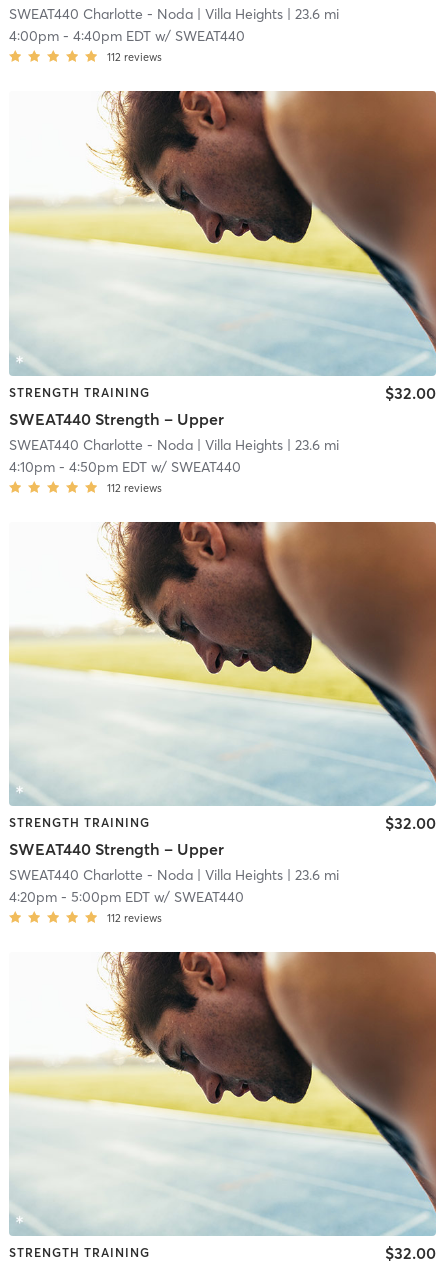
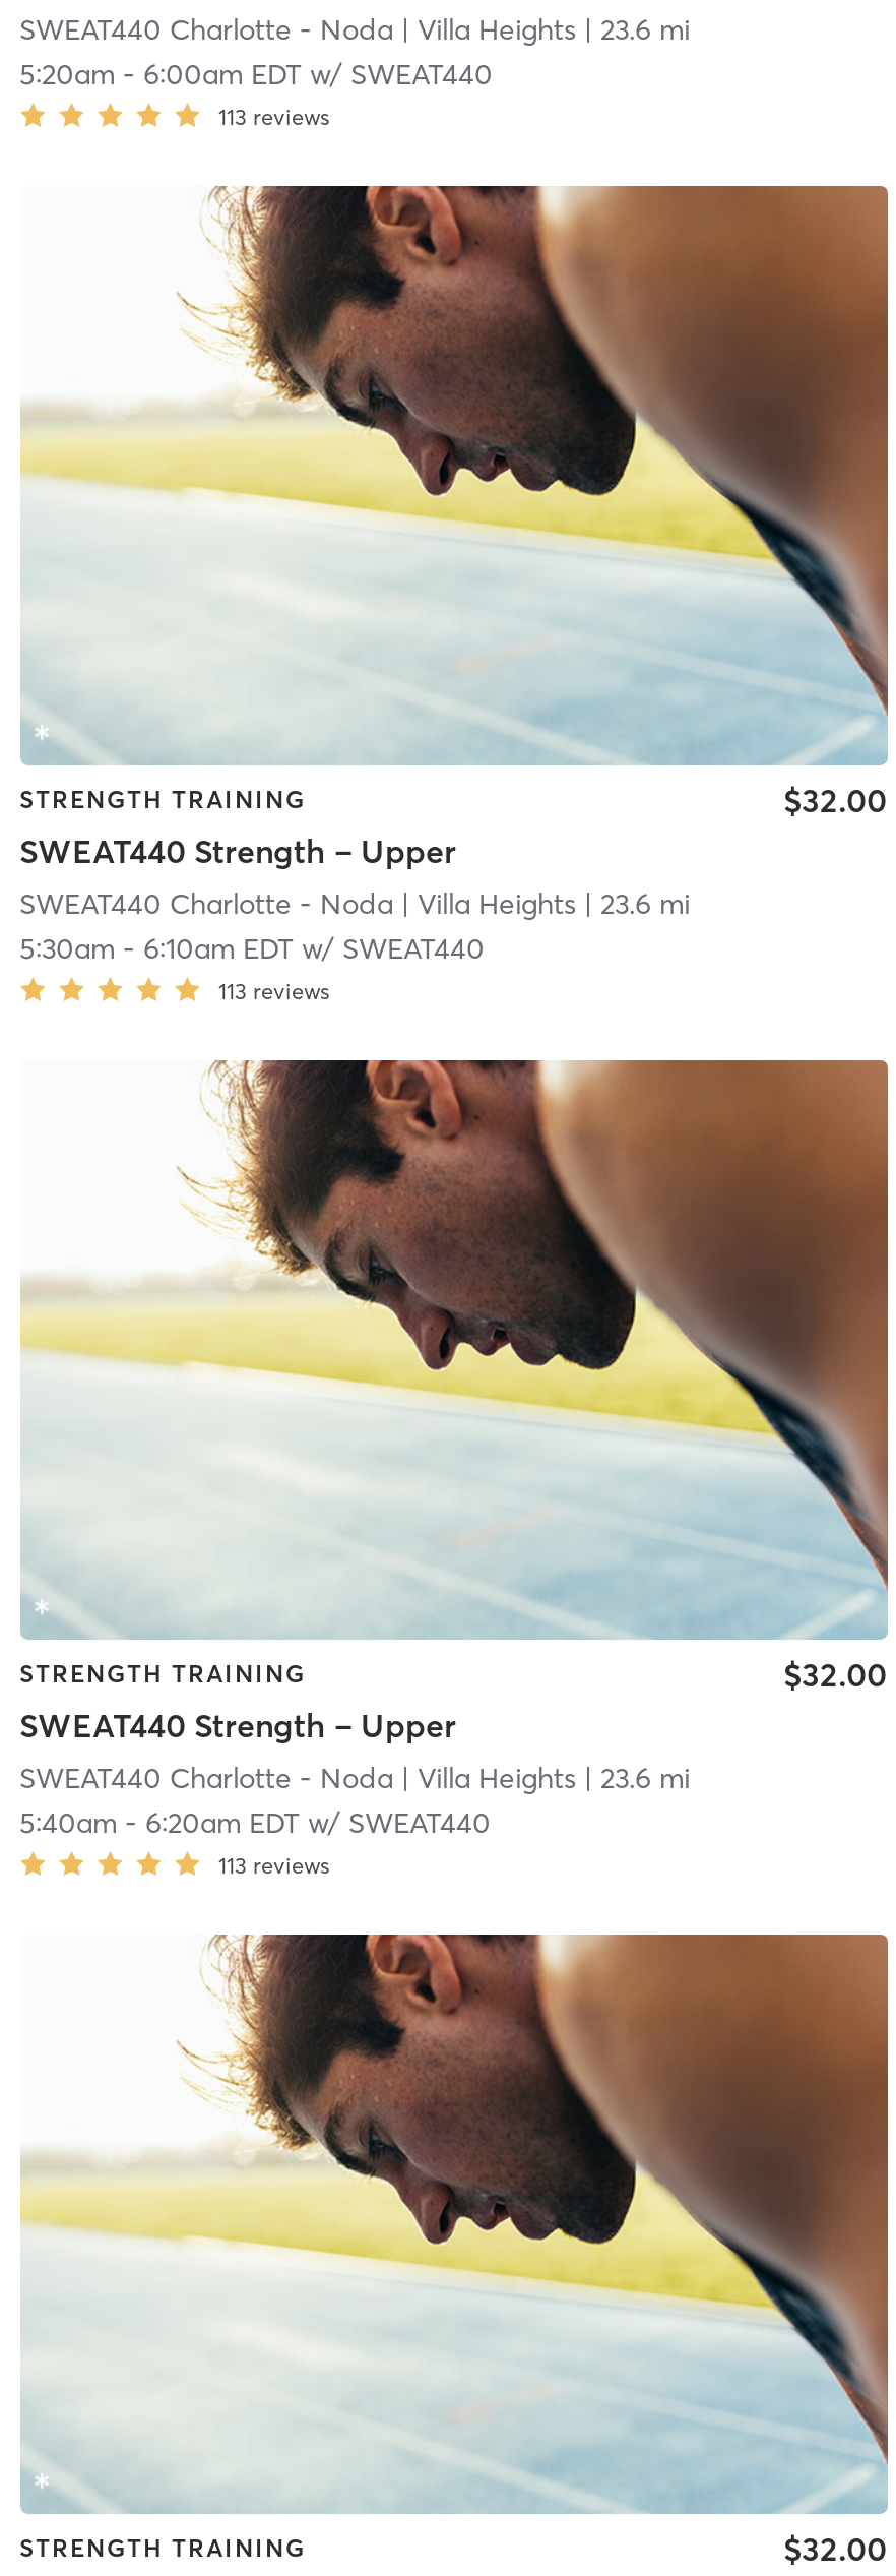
[8,27,244,45] 4:00pm - 4:40pm EDT w/ SWEAT440 -> [19,56,493,92] 5:20am - 6:00am EDT w/ SWEAT440
[106,50,161,64] 112 reviews -> [218,102,330,131] 113 reviews
[8,458,240,476] 4:10pm - 4:50pm EDT w/ SWEAT440 -> [19,930,485,967] 5:30am - 6:10am EDT w/ SWEAT440
[106,481,161,495] 112 reviews -> [218,977,330,1006] 113 reviews
[8,888,243,906] 4:20pm - 5:00pm EDT w/ SWEAT440 -> [19,1805,491,1841] 5:40am - 6:20am EDT w/ SWEAT440
[106,911,161,925] 112 reviews -> [218,1852,330,1880] 113 reviews

